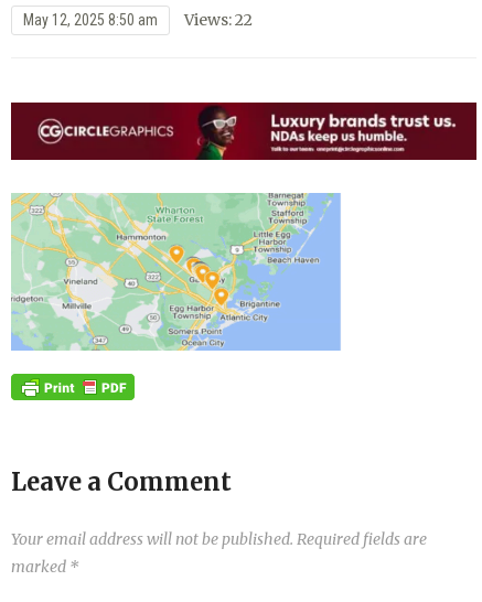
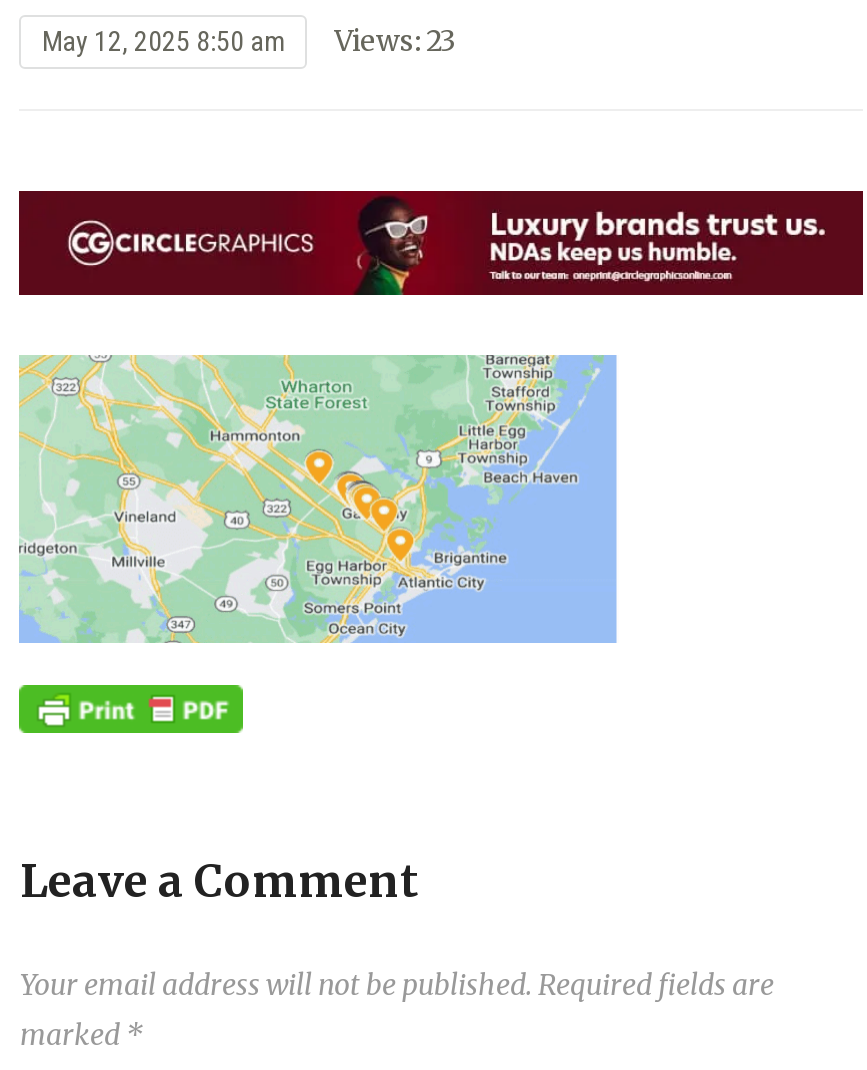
[24,10,253,30] May 12, 2025 8:50 am Views: 22 -> [42,23,456,59] May 12, 2025 8:50 am Views: 23

